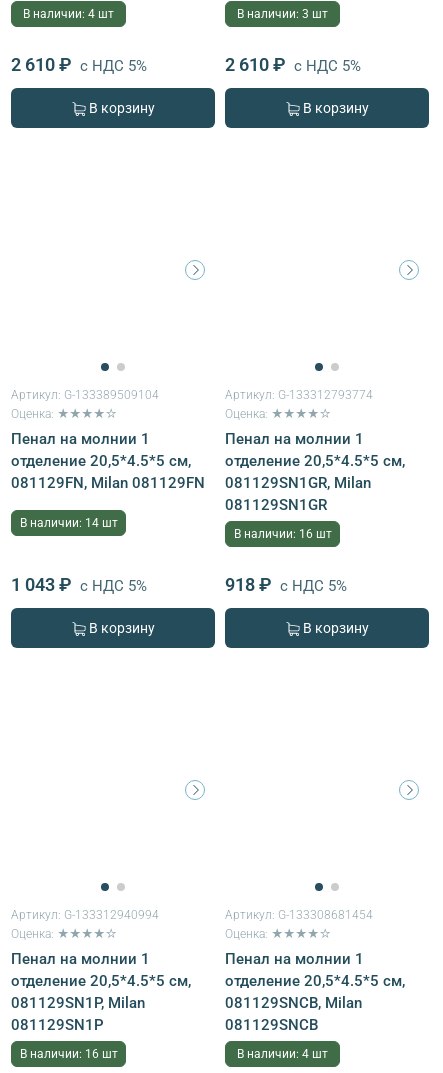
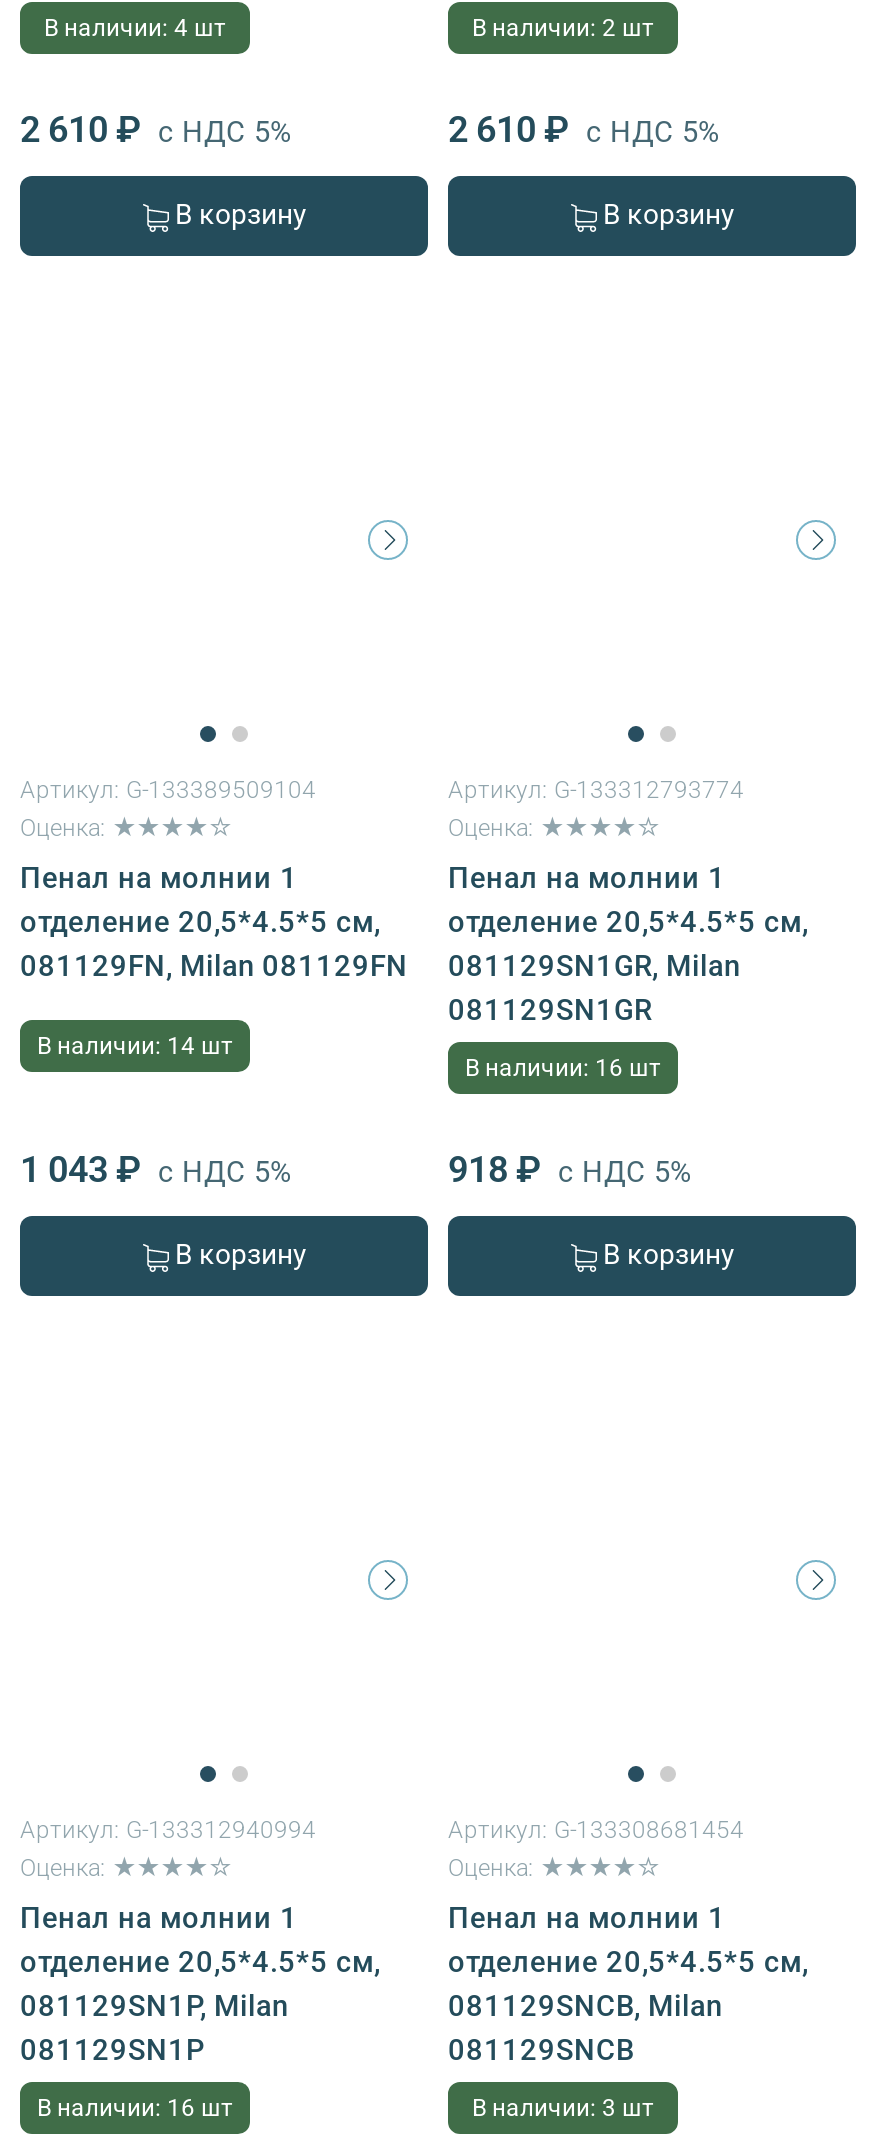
[237,7,328,21] В наличии: 3 шт -> [472,14,654,42] В наличии: 2 шт
[237,1047,328,1061] В наличии: 4 шт -> [472,2094,654,2122] В наличии: 3 шт

